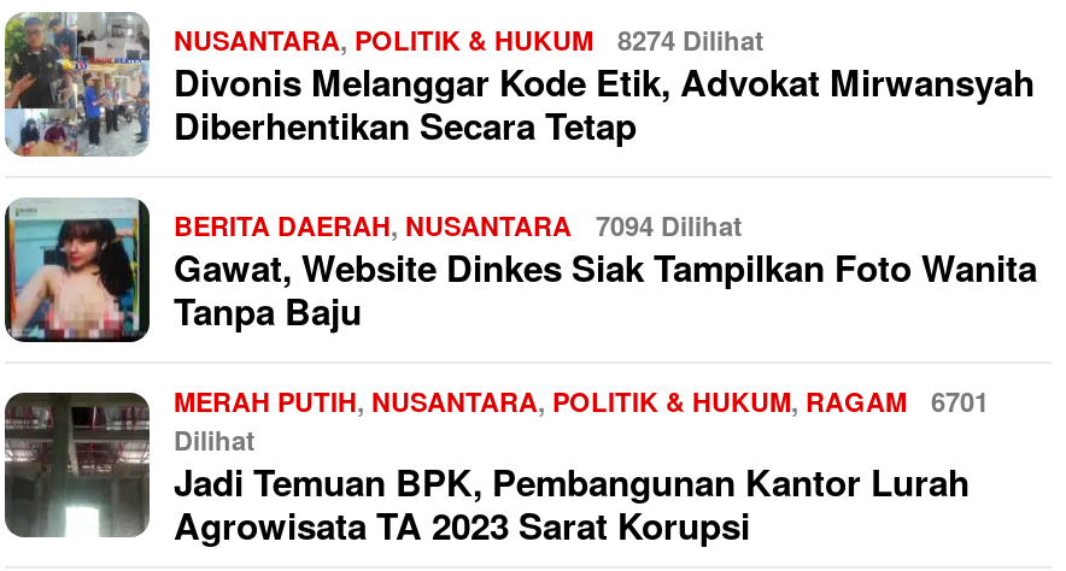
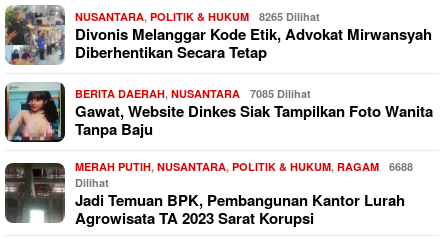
[174,22,765,59] NUSANTARA, POLITIK & HUKUM 8274 Dilihat -> [75,9,320,24] NUSANTARA, POLITIK & HUKUM 8265 Dilihat
[174,208,743,244] BERITA DAERAH, NUSANTARA 7094 Dilihat -> [75,86,311,101] BERITA DAERAH, NUSANTARA 7085 Dilihat
[174,384,989,420] MERAH PUTIH, NUSANTARA, POLITIK & HUKUM, RAGAM 6701 -> [75,159,413,174] MERAH PUTIH, NUSANTARA, POLITIK & HUKUM, RAGAM 6688

